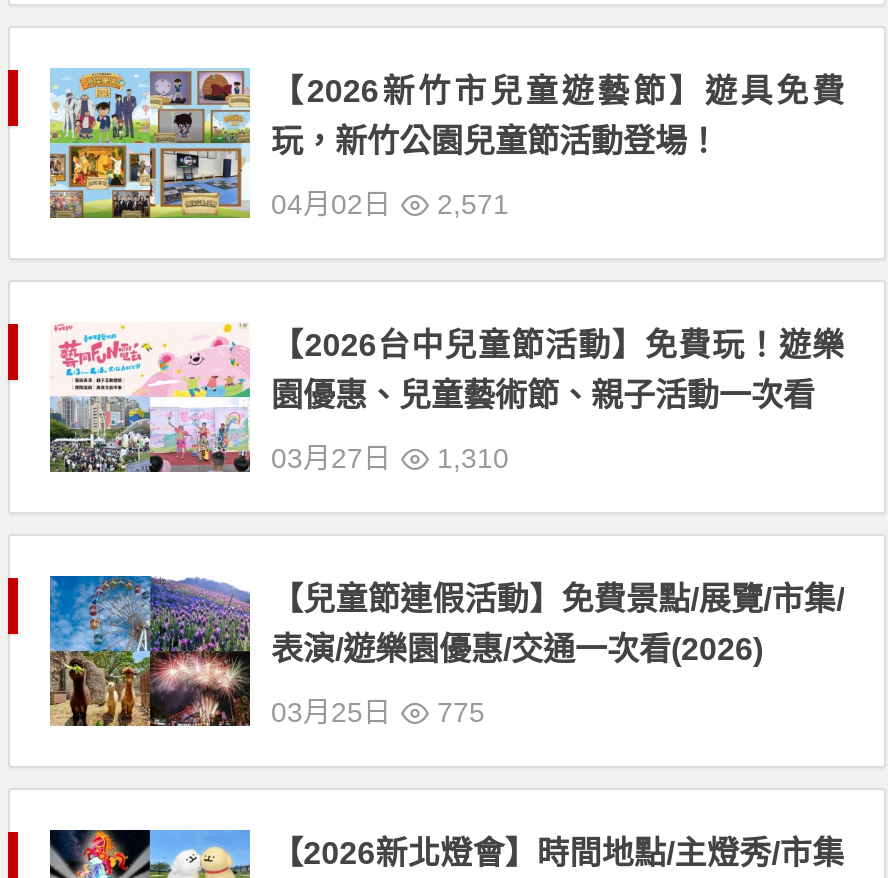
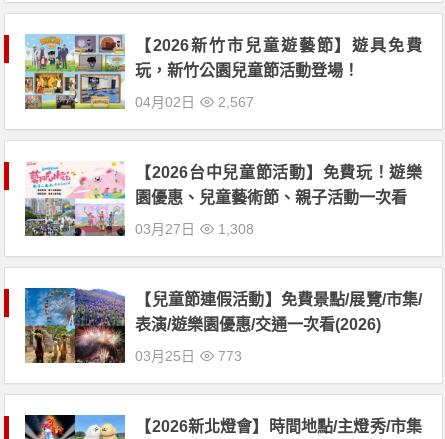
[271,188,509,220] 04月02日 2,571 -> [135,94,254,110] 04月02日 2,567
[271,442,509,474] 03月27日 1,310 -> [135,221,254,237] 03月27日 1,308
[271,696,485,728] 03月25日 775 -> [135,348,242,364] 03月25日 773

